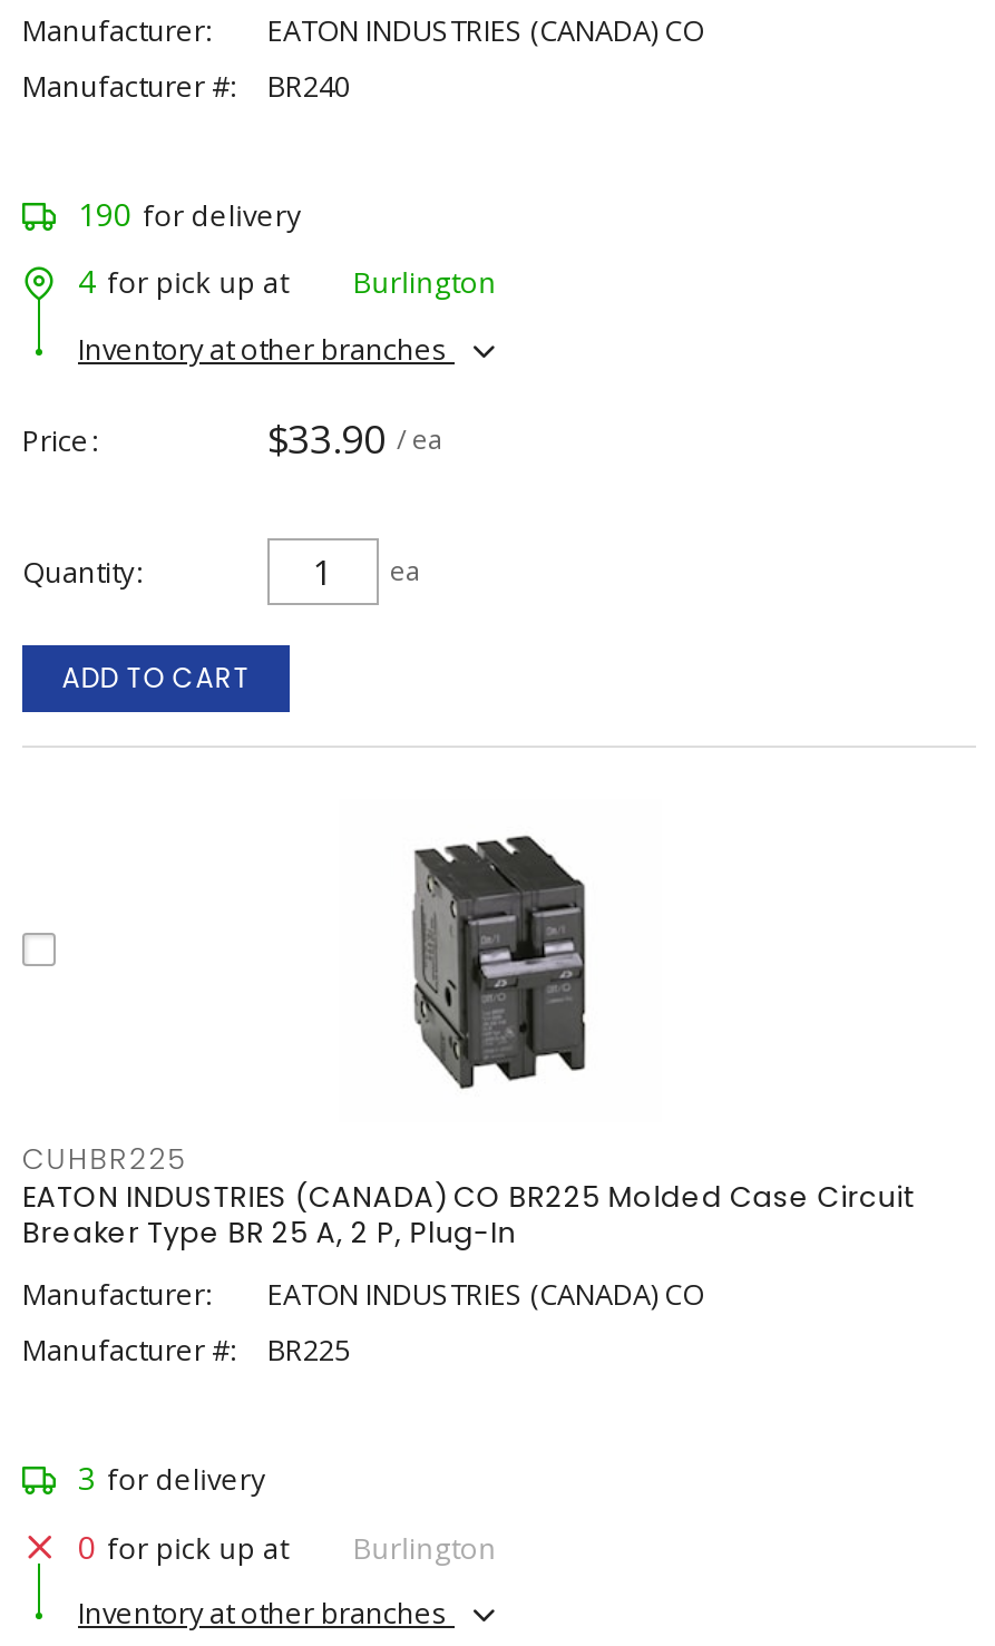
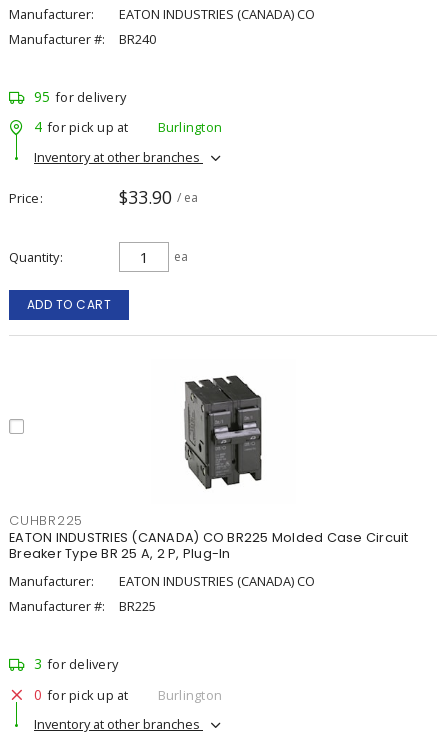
[78,193,301,235] 190 for delivery -> [34,87,126,106] 95 for delivery

